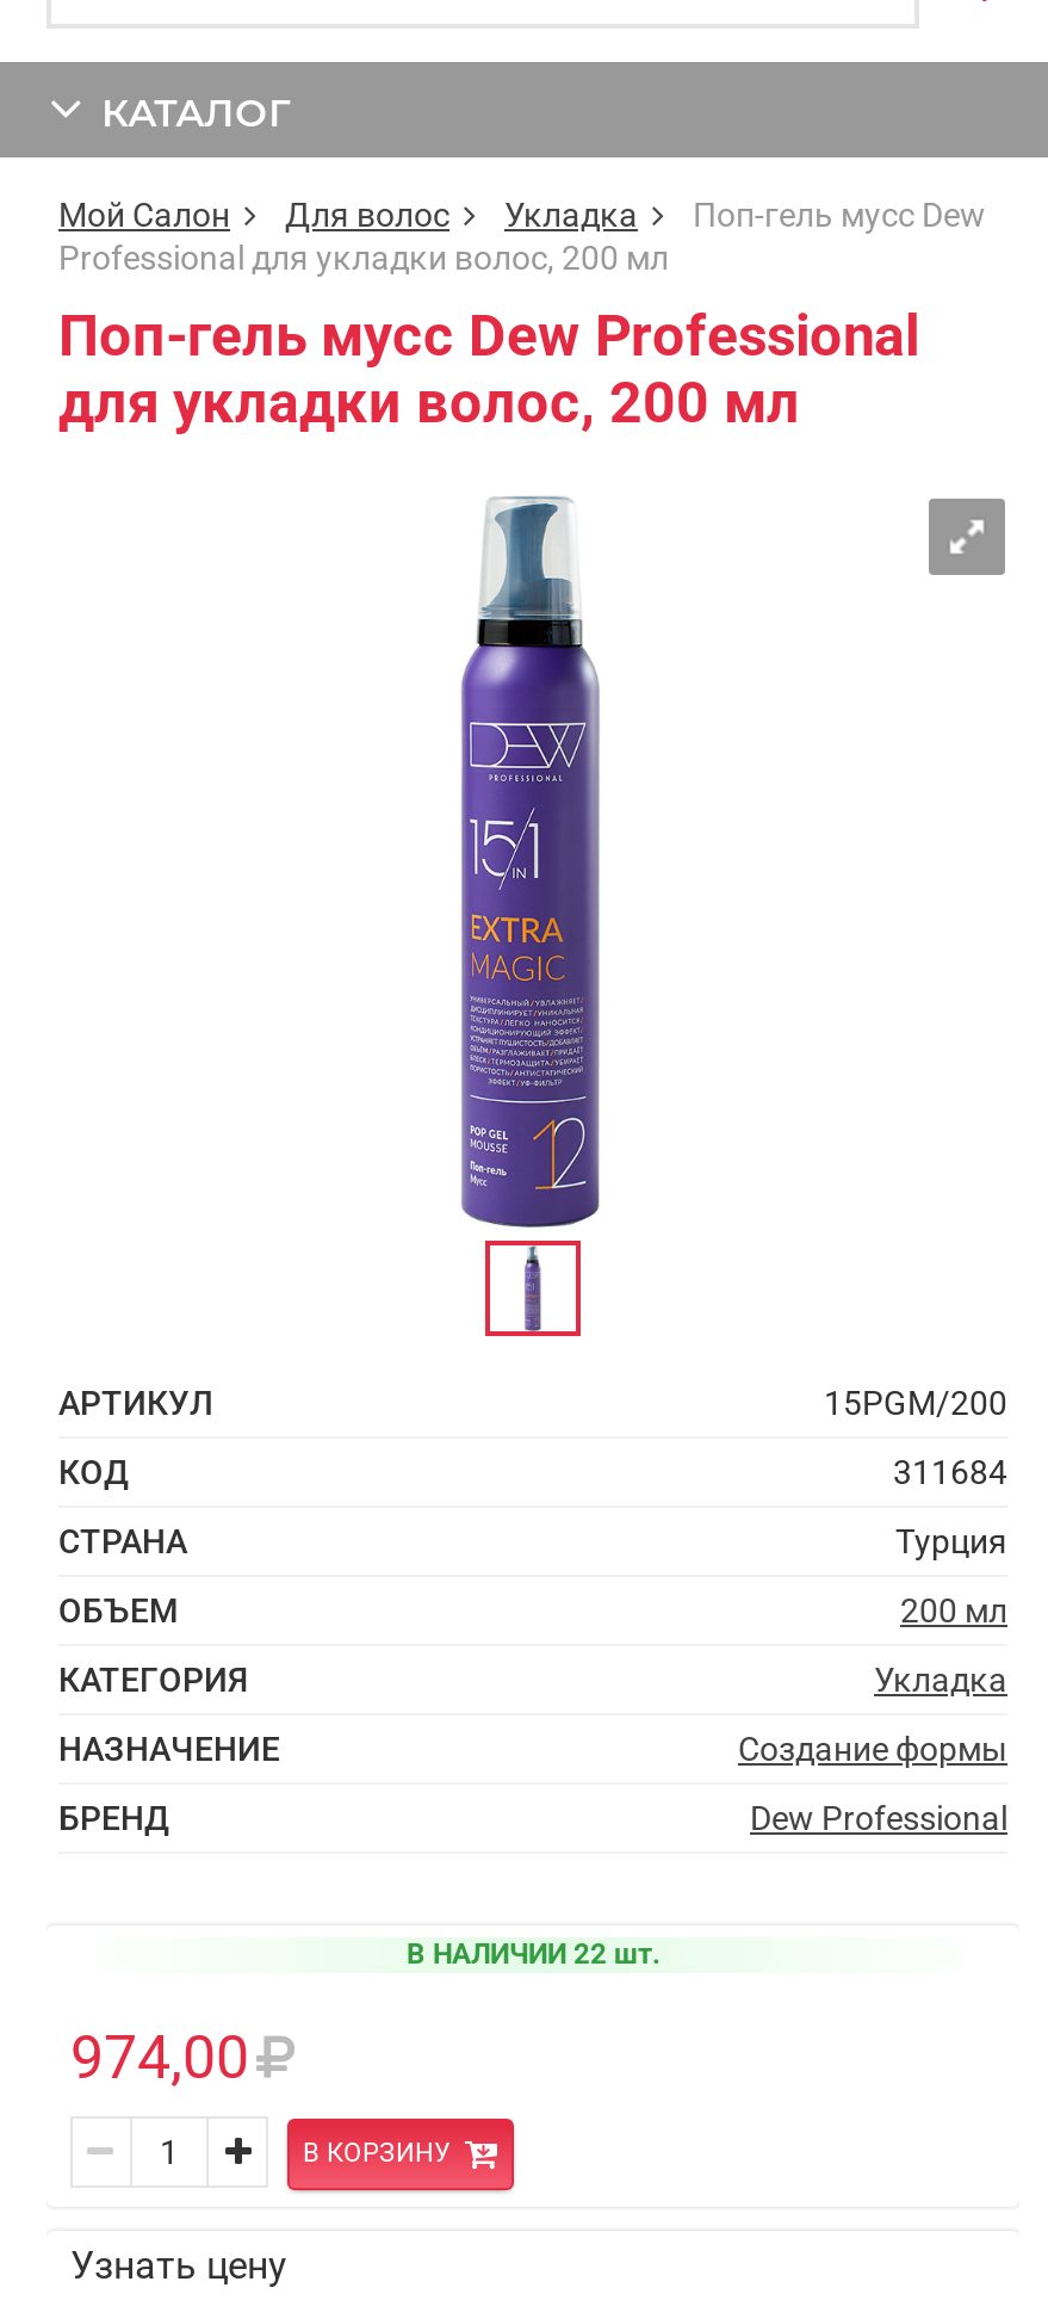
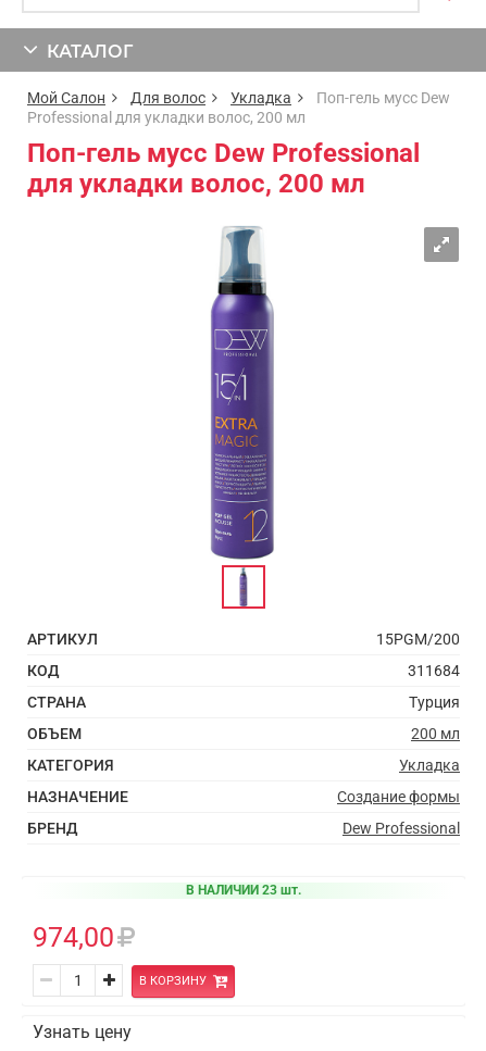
[407,1938,659,1971] В НАЛИЧИИ 22 шт. -> [186,883,301,898] В НАЛИЧИИ 23 шт.

